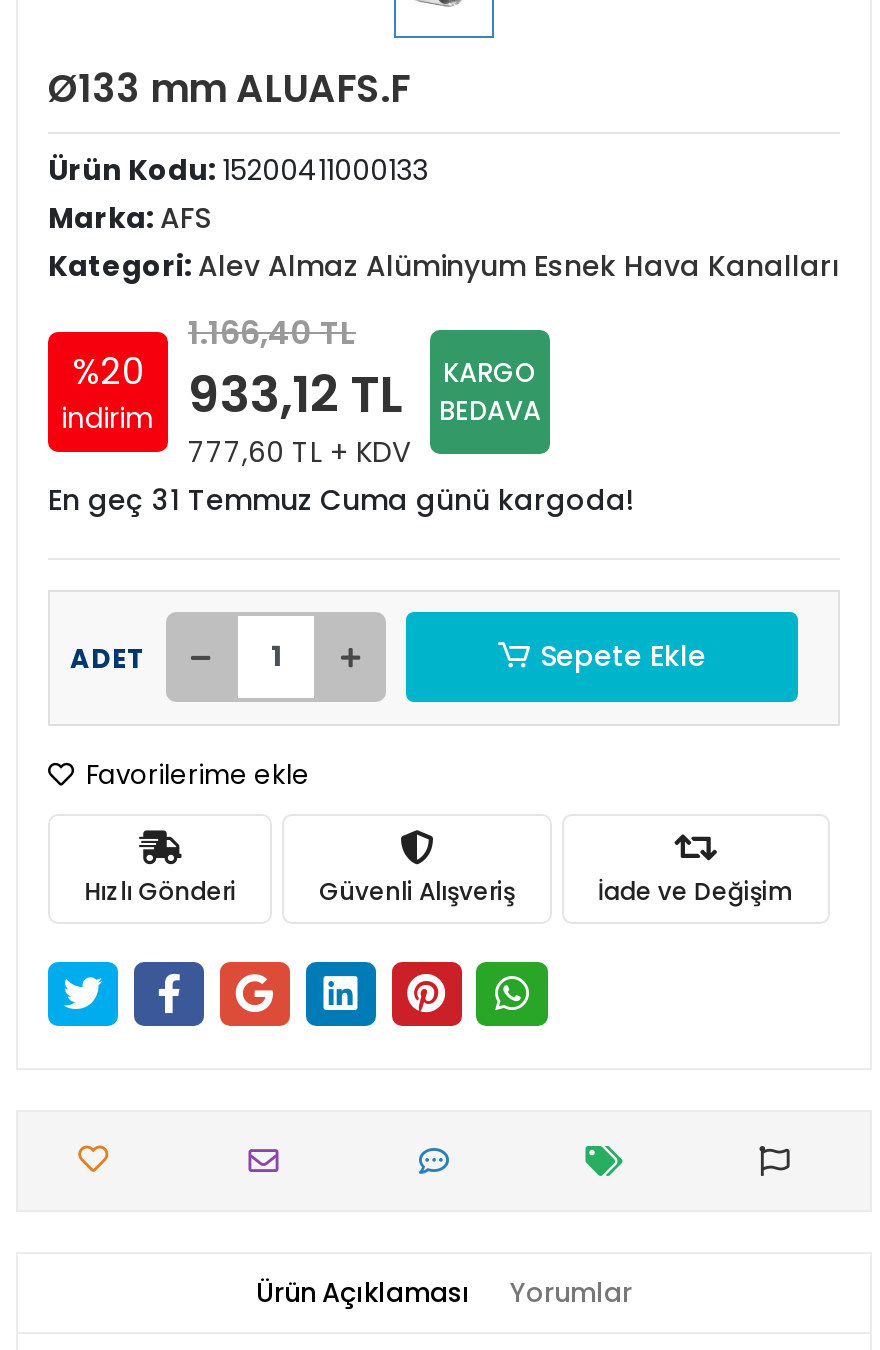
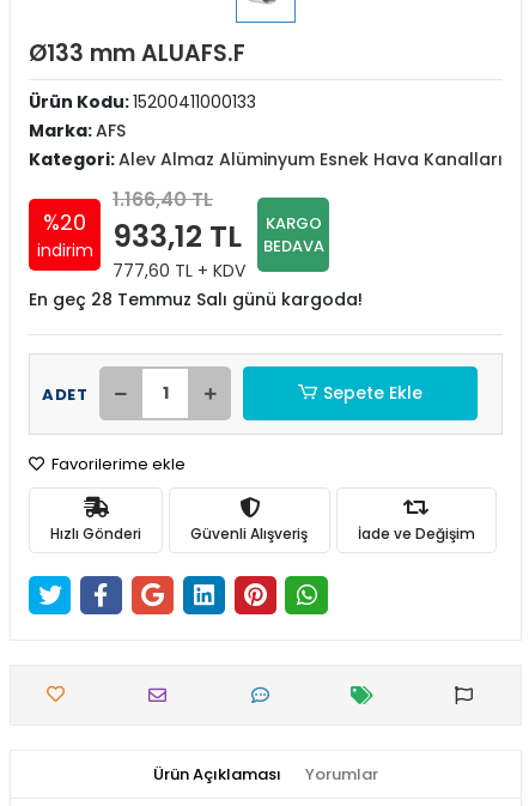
[48,480,634,520] En geç 31 Temmuz Cuma günü kargoda! -> [29,287,363,311] En geç 28 Temmuz Salı günü kargoda!

